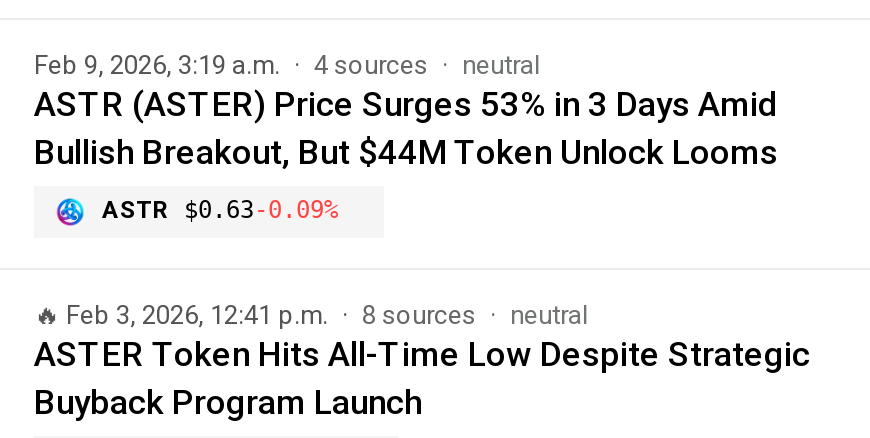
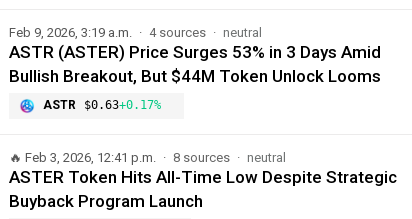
[102,195,338,223] ASTR $0.63 -0.09% -> [43,98,161,112] ASTR $0.63 +0.17%

